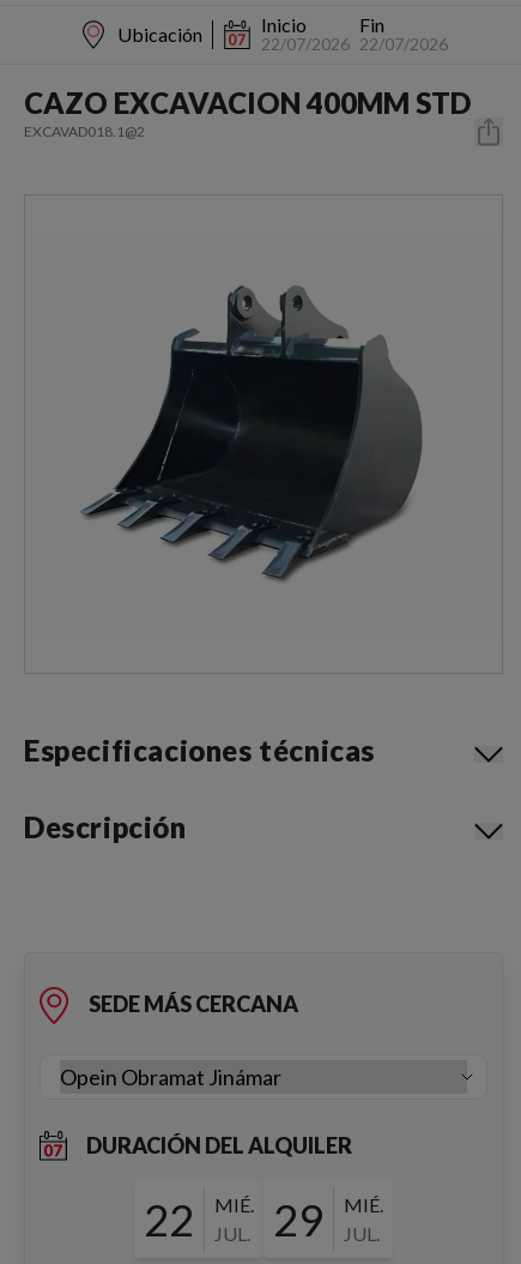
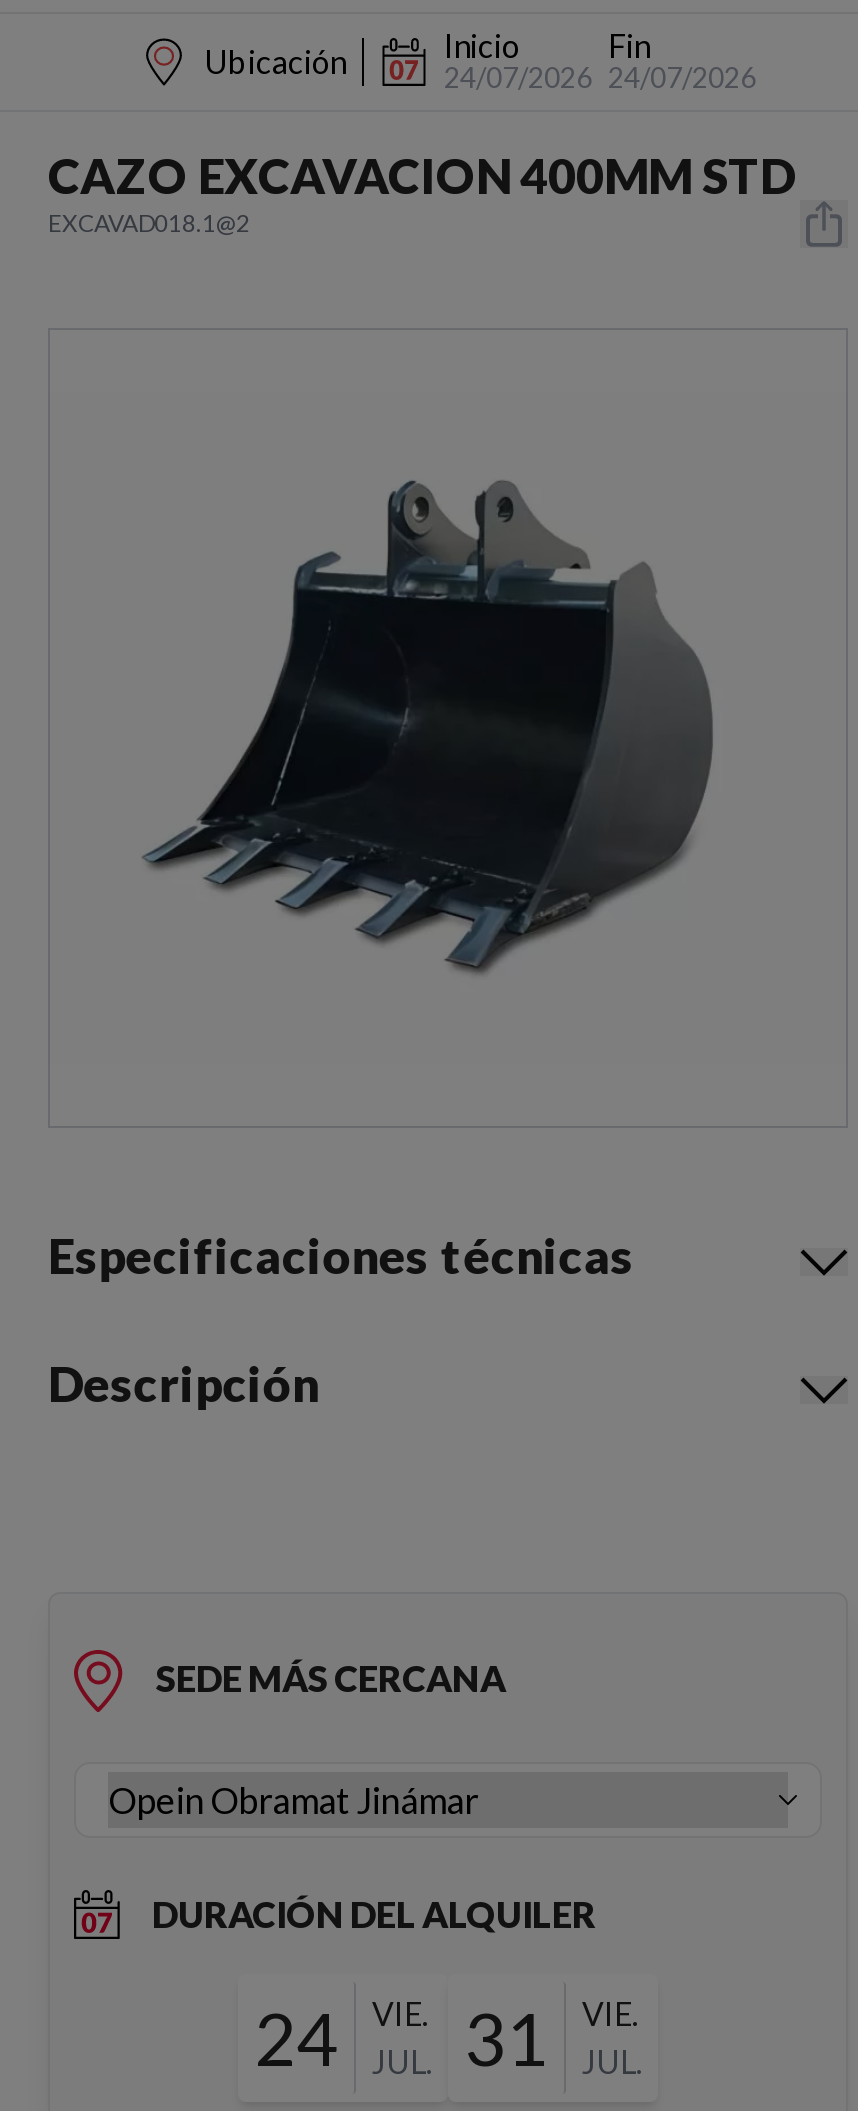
[261,34,350,54] 22/07/2026 -> [444,60,592,94] 24/07/2026
[359,34,448,54] 22/07/2026 -> [608,60,756,94] 24/07/2026
[144,1193,254,1246] 22 | MIÉ. -> [254,1994,428,2082] 24 | VIE.
[273,1193,383,1246] 29 | MIÉ. -> [464,1994,638,2082] 31 | VIE.

